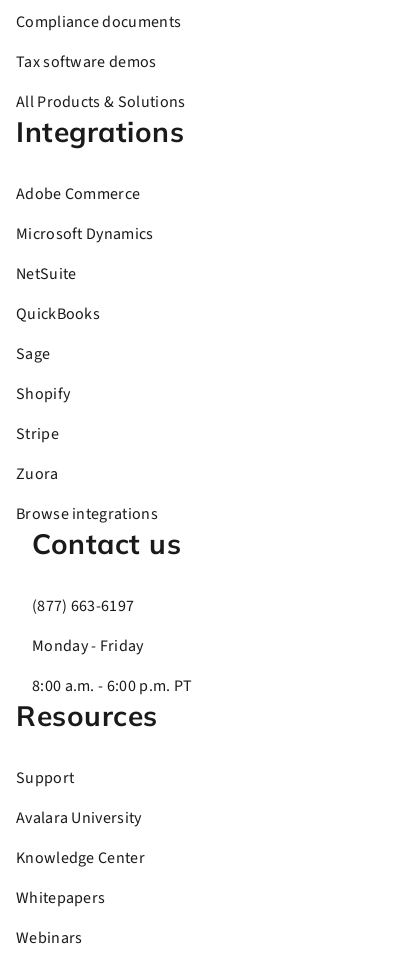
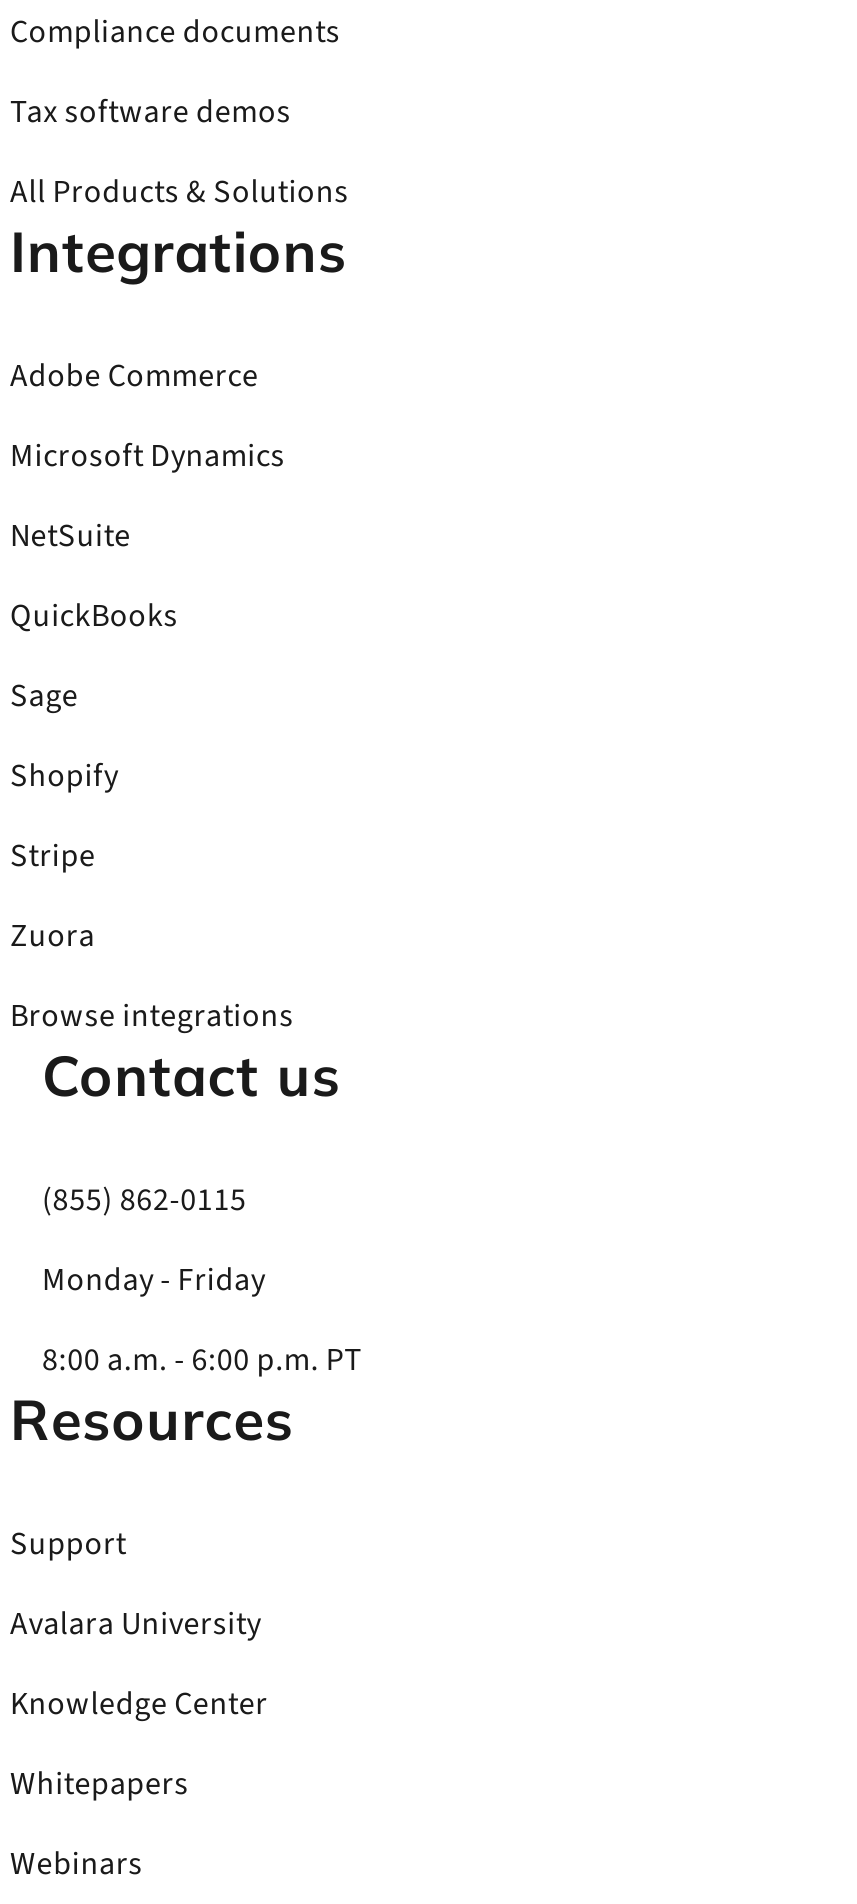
[32,595,134,617] (877) 663-6197 -> [42,1178,247,1222] (855) 862-0115

